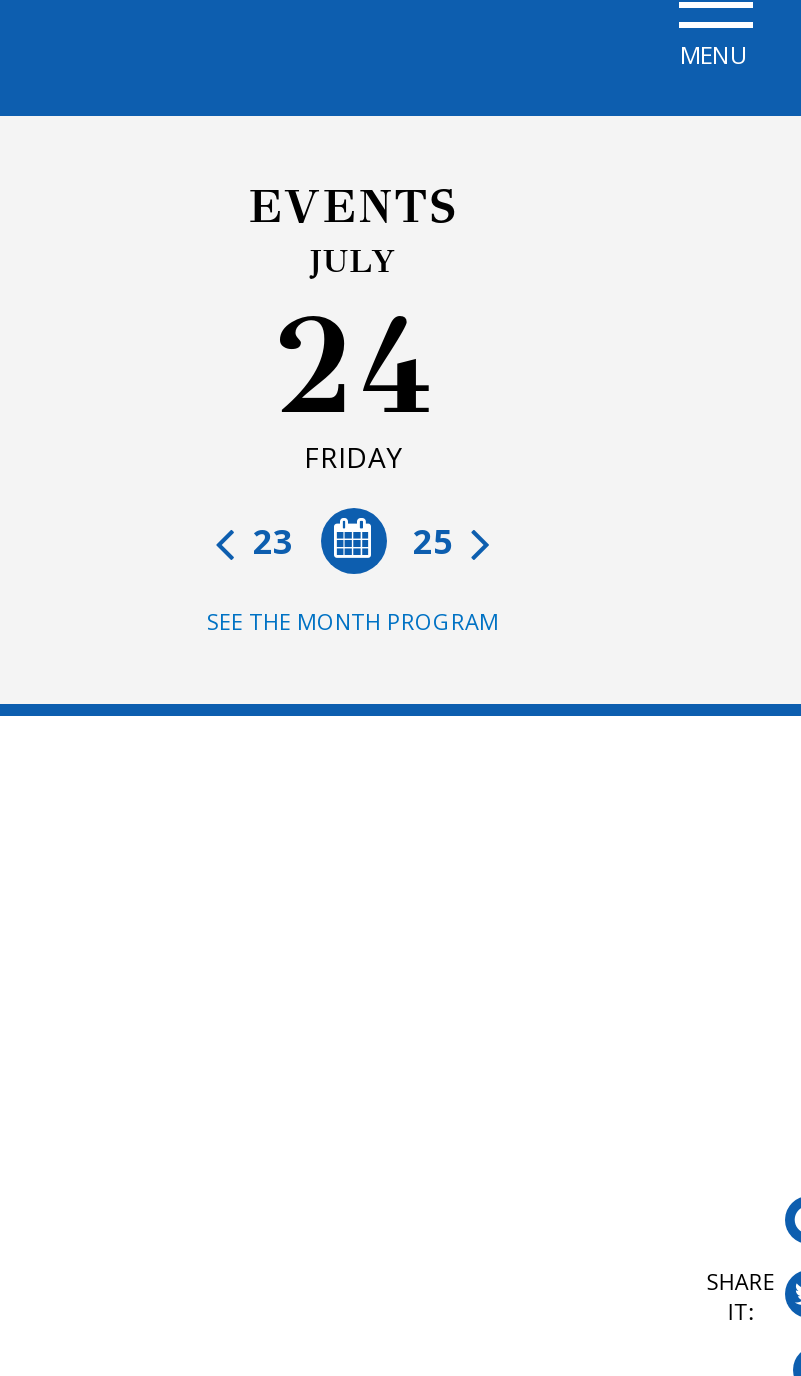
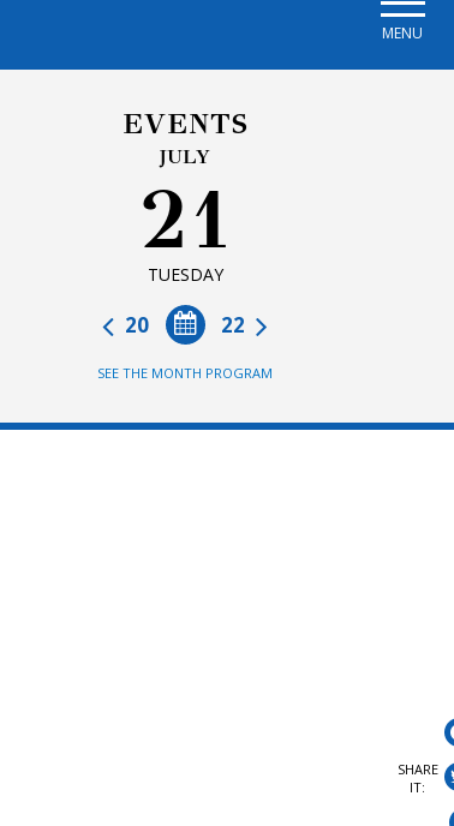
[271,284,435,476] 24 | FRIDAY -> [138,170,232,286] 21 | TUESDAY
[245,518,461,564] 25 | 23 -> [120,311,250,339] 22 | 20

